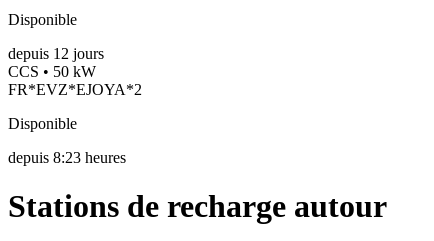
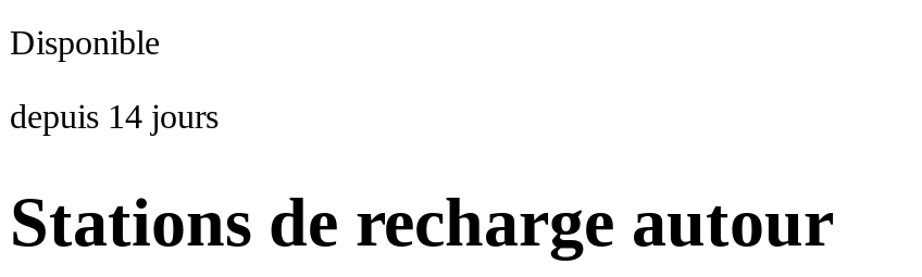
[8,44,142,165] depuis 12 jours | CCS • 50 kW | FR*EVZ*EJOYA*2 | Disponible | depuis 8:23 heures -> [10,97,219,134] depuis 14 jours

